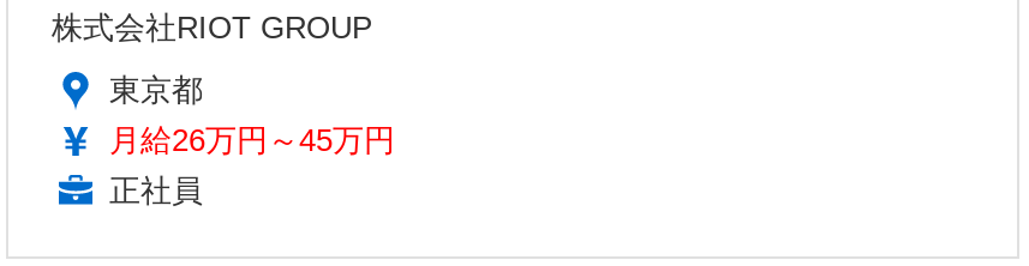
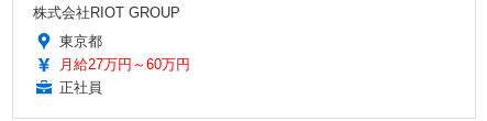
[109,123,395,159] 月給26万円～45万円 -> [59,57,190,73] 月給27万円～60万円

